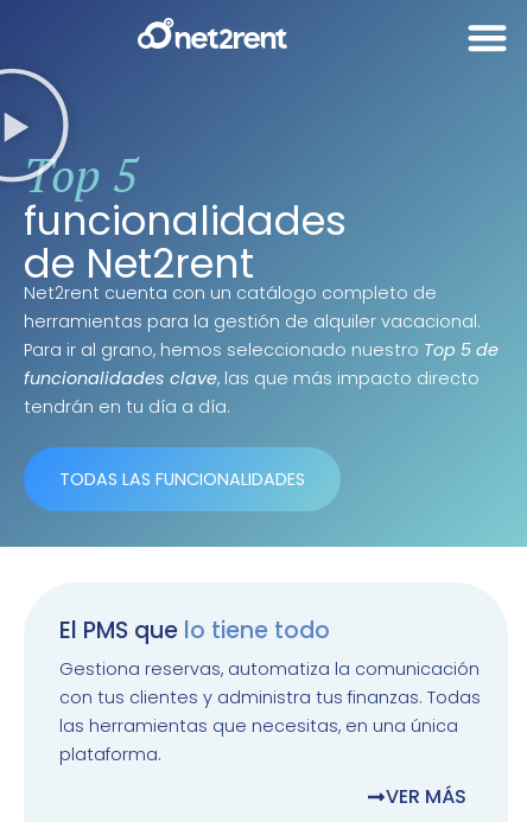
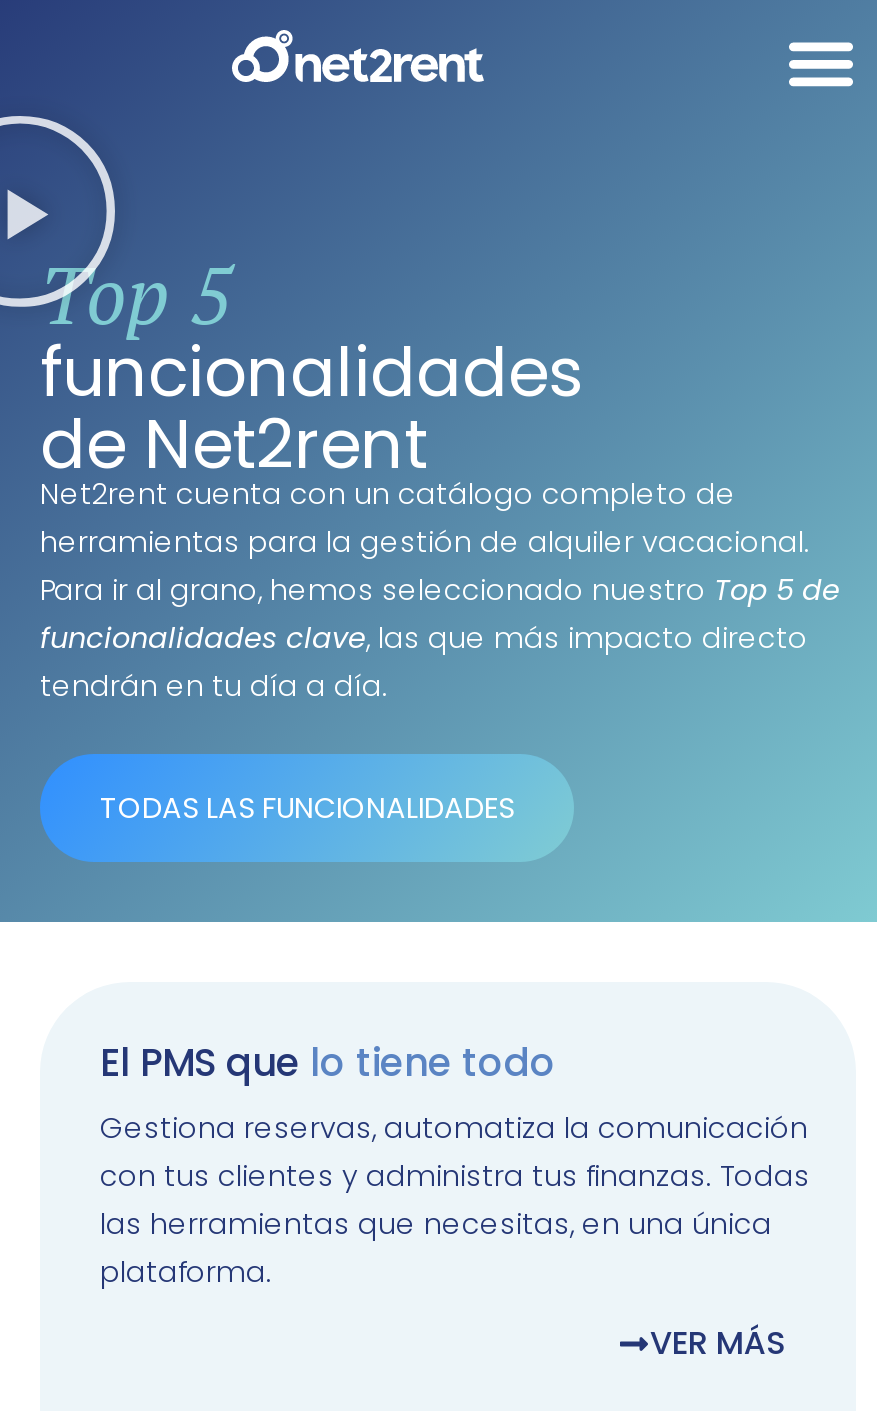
[59,615,330,647] El PMS que l o tiene todo -> [100,1036,300,1090] El PMS que

